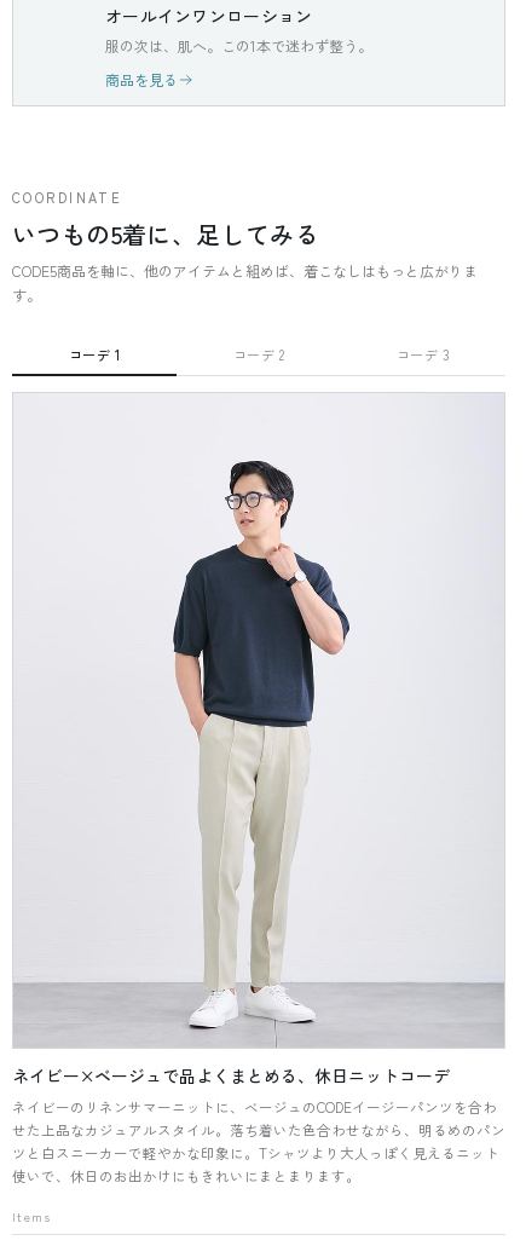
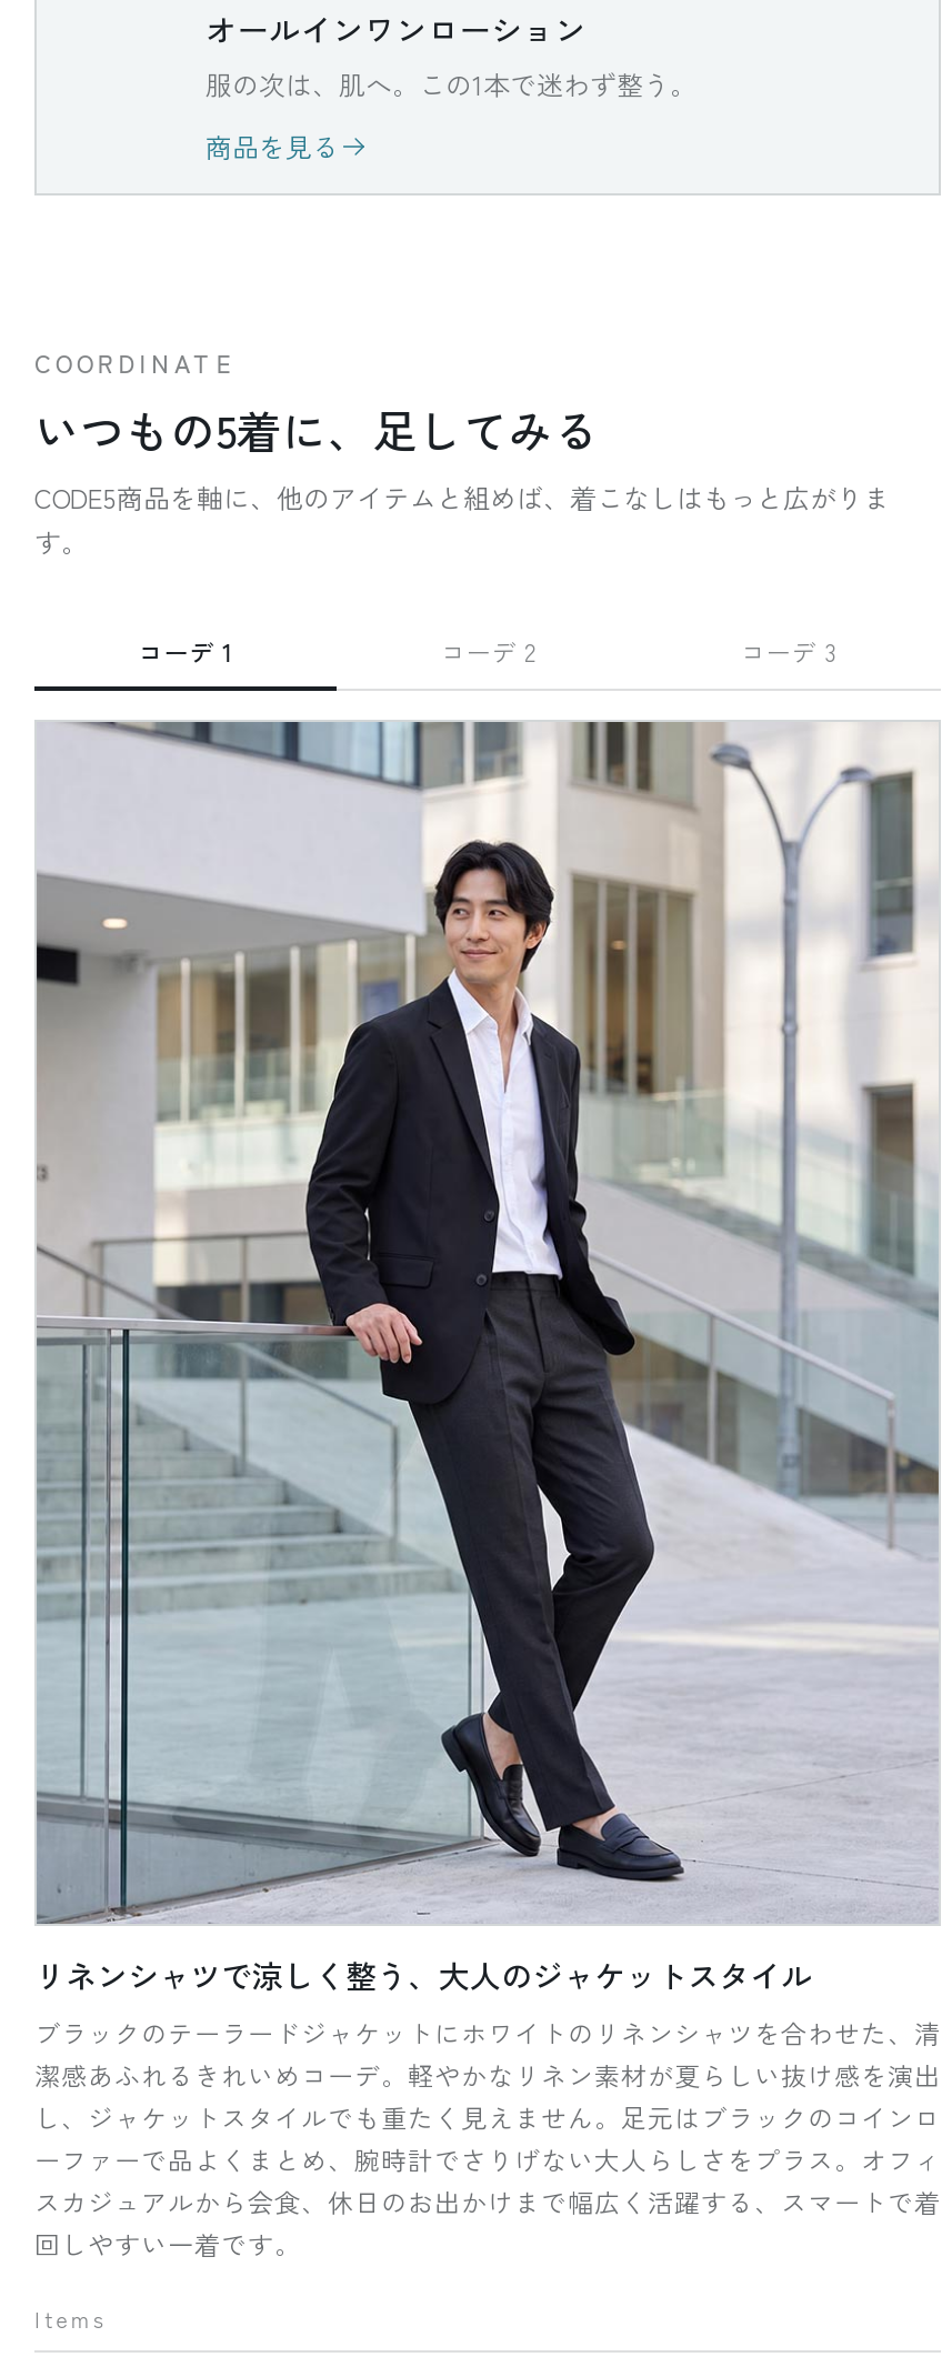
[13,393,503,1009] [image] -> [34,720,941,1924] [image]
[12,1064,505,1186] ネイビー×ベージュで品よくまとめる、休日ニットコーデ | ネイビーのリネンサマーニットに、ベージュのCODEイージーパンツを合わ | せた上品なカジュアルスタイル。落ち着いた色合わせながら、明るめのパン | ツと白スニーカーで軽やかな印象に。Tシャツより大人っぽく見えるニット | 使いで、休日のお出かけにもきれいにまとまります。 -> [34,1954,941,2262] リネンシャツで涼しく整う、大人のジャケットスタイル | ブラックのテーラードジャケットにホワイトのリネンシャツを合わせた、清 | 潔感あふれるきれいめコーデ。軽やかなリネン素材が夏らしい抜け感を演出 | し、ジャケットスタイルでも重たく見えません。足元はブラックのコインロ | ーファーで品よくまとめ、腕時計でさりげない大人らしさをプラス。オフィ | スカジュアルから会食、休日のお出かけまで幅広く活躍する、スマートで着 | 回しやすい一着です。

